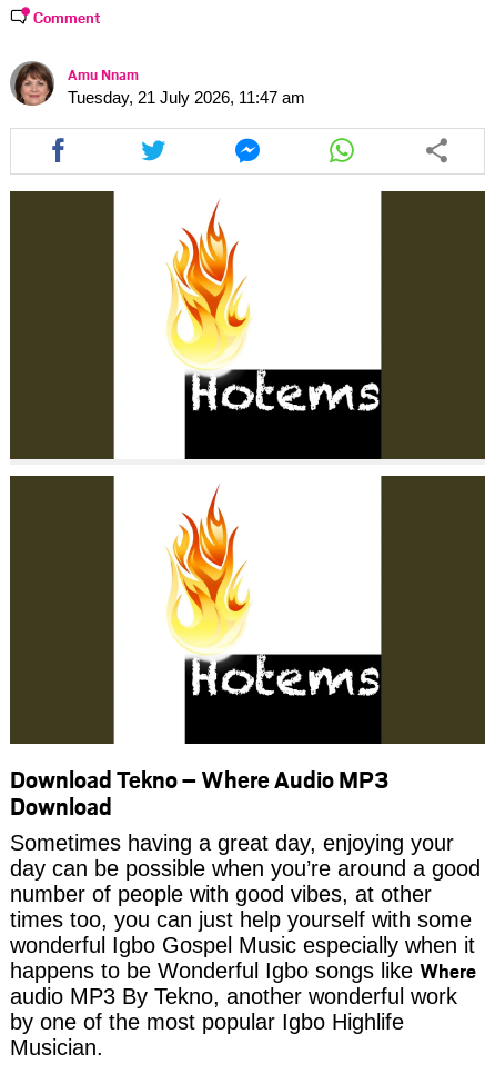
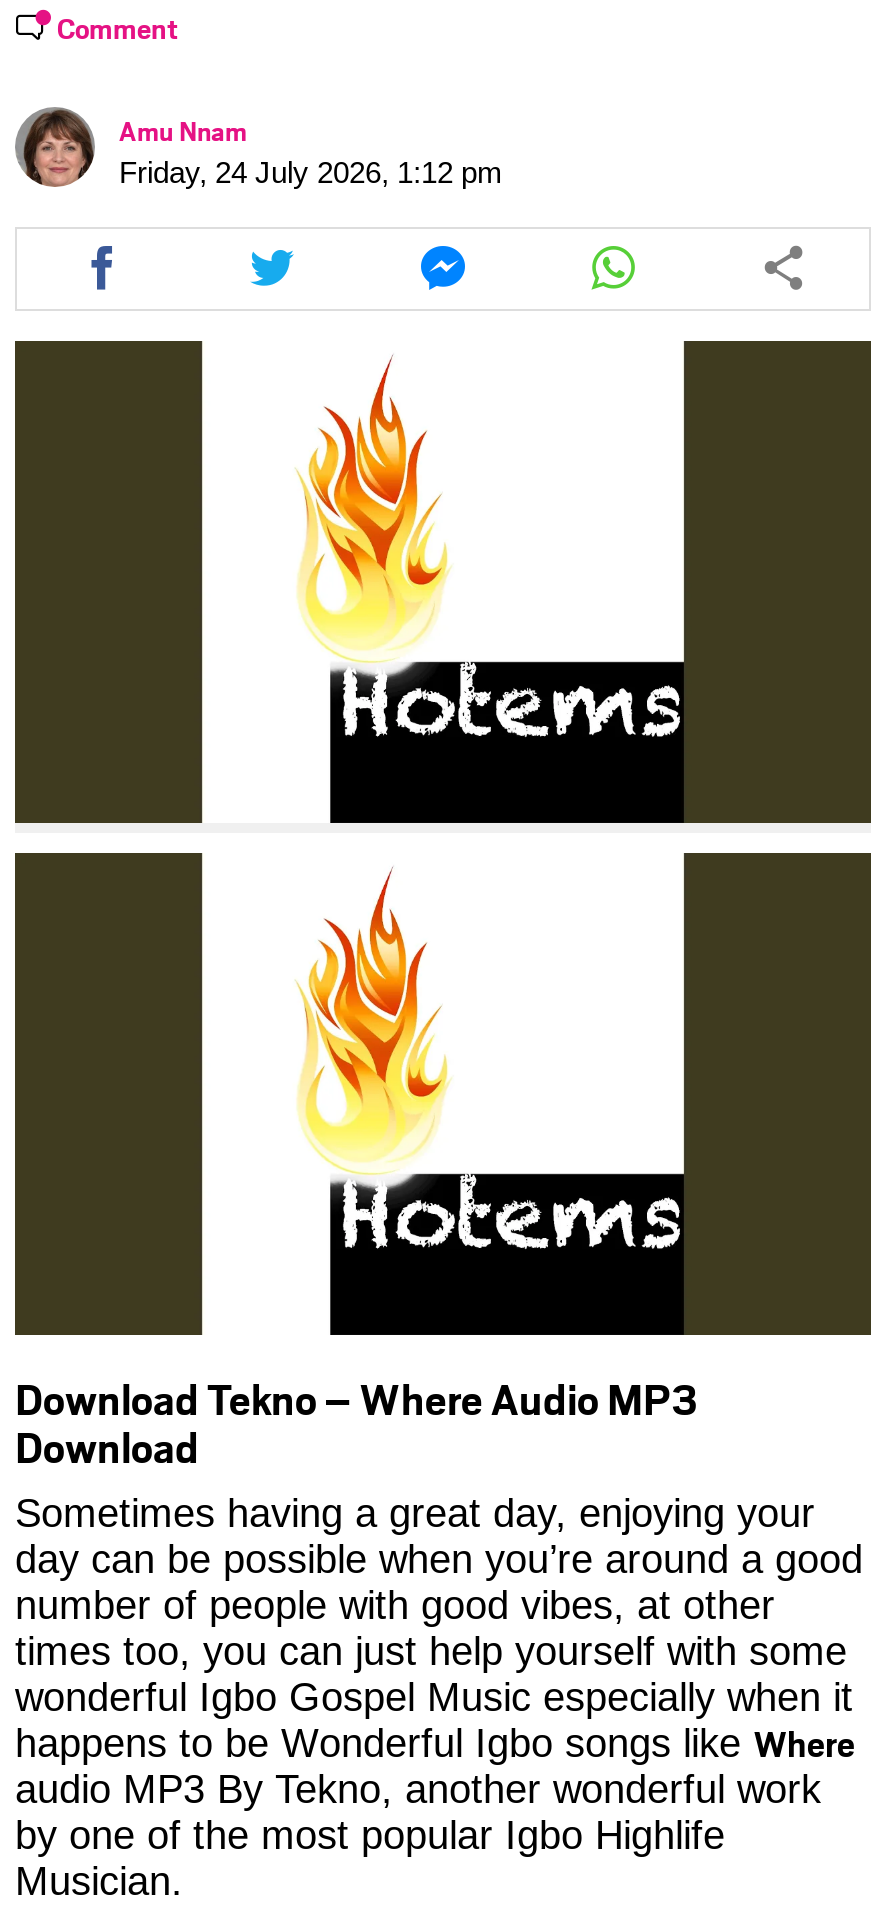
[68,88,305,107] Tuesday, 21 July 2026, 11:47 am -> [119,155,503,189] Friday, 24 July 2026, 1:12 pm

